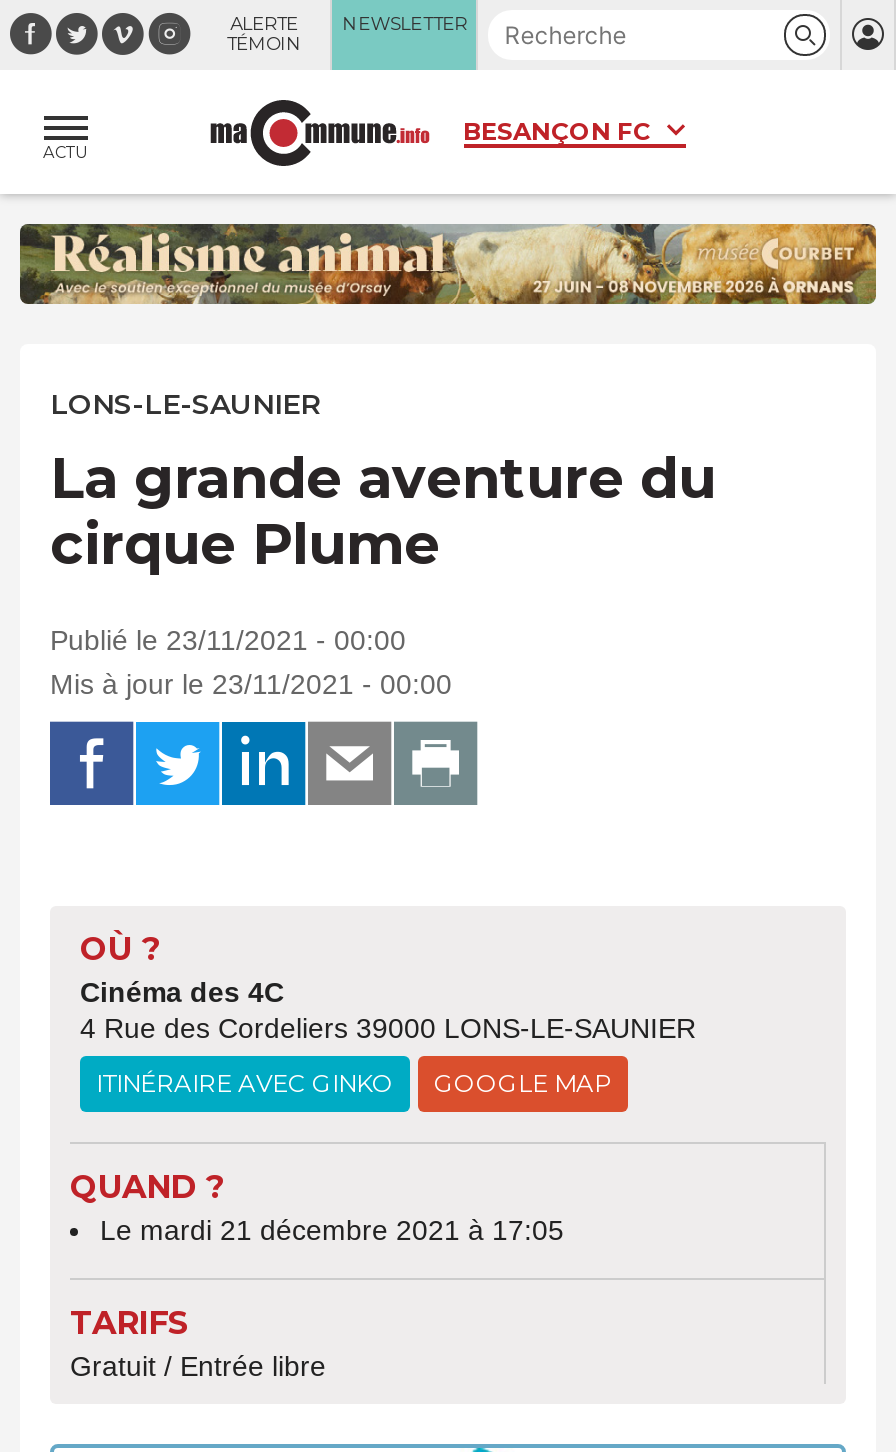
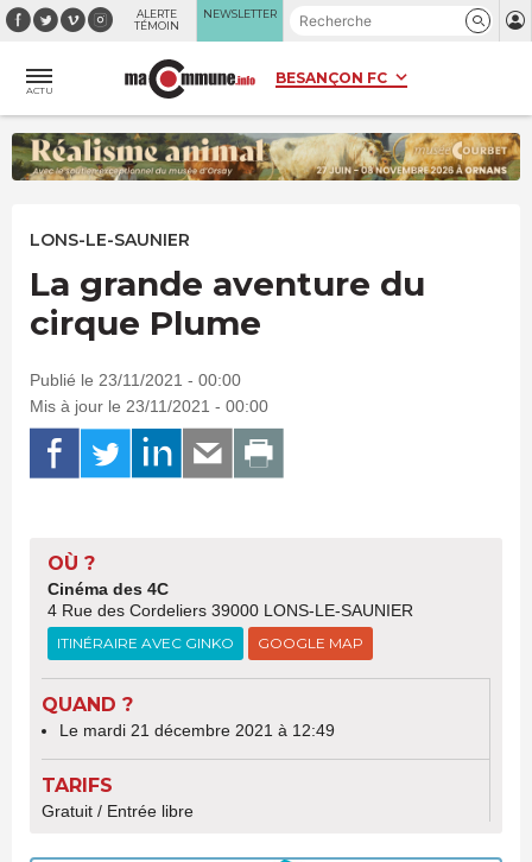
[100,1214,564,1246] Le mardi 21 décembre 2021 à 17:05 -> [59,721,335,740] Le mardi 21 décembre 2021 à 12:49

